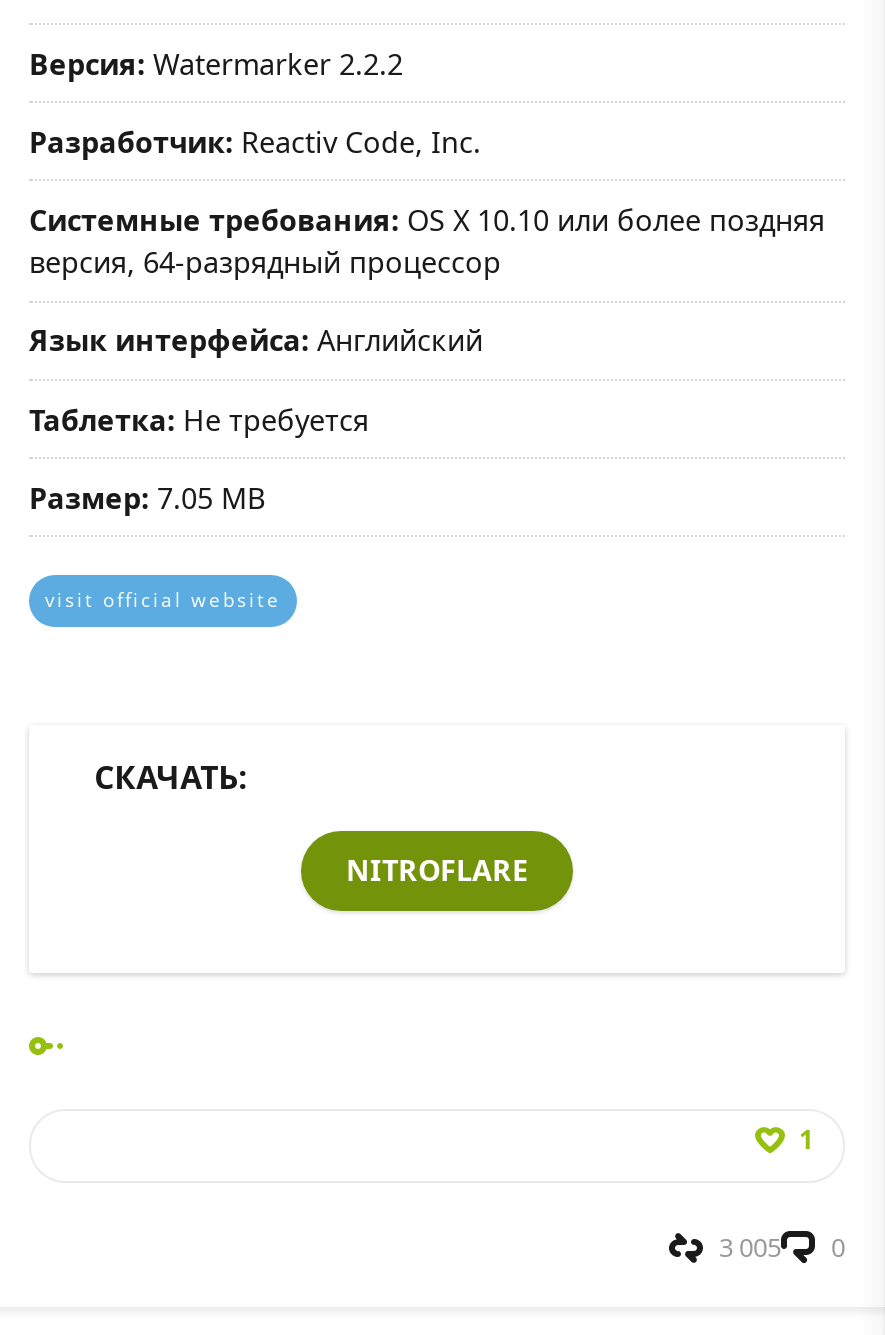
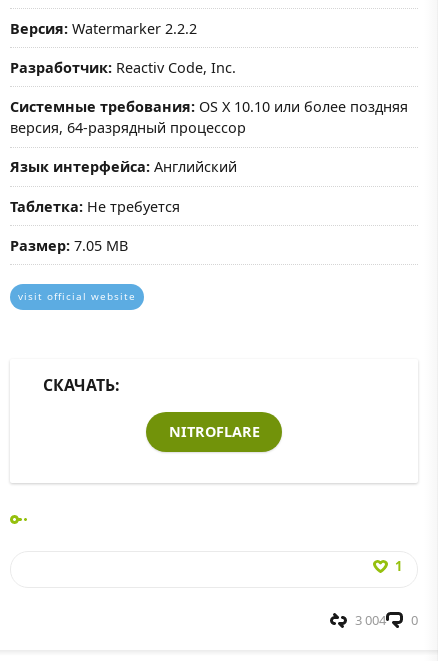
[719,1229,845,1265] 3 005 0 -> [355,611,418,629] 3 004 0

